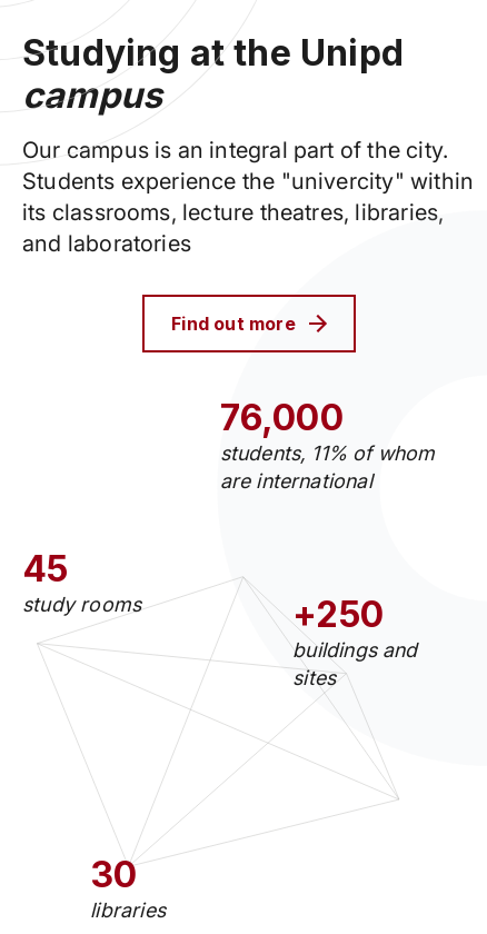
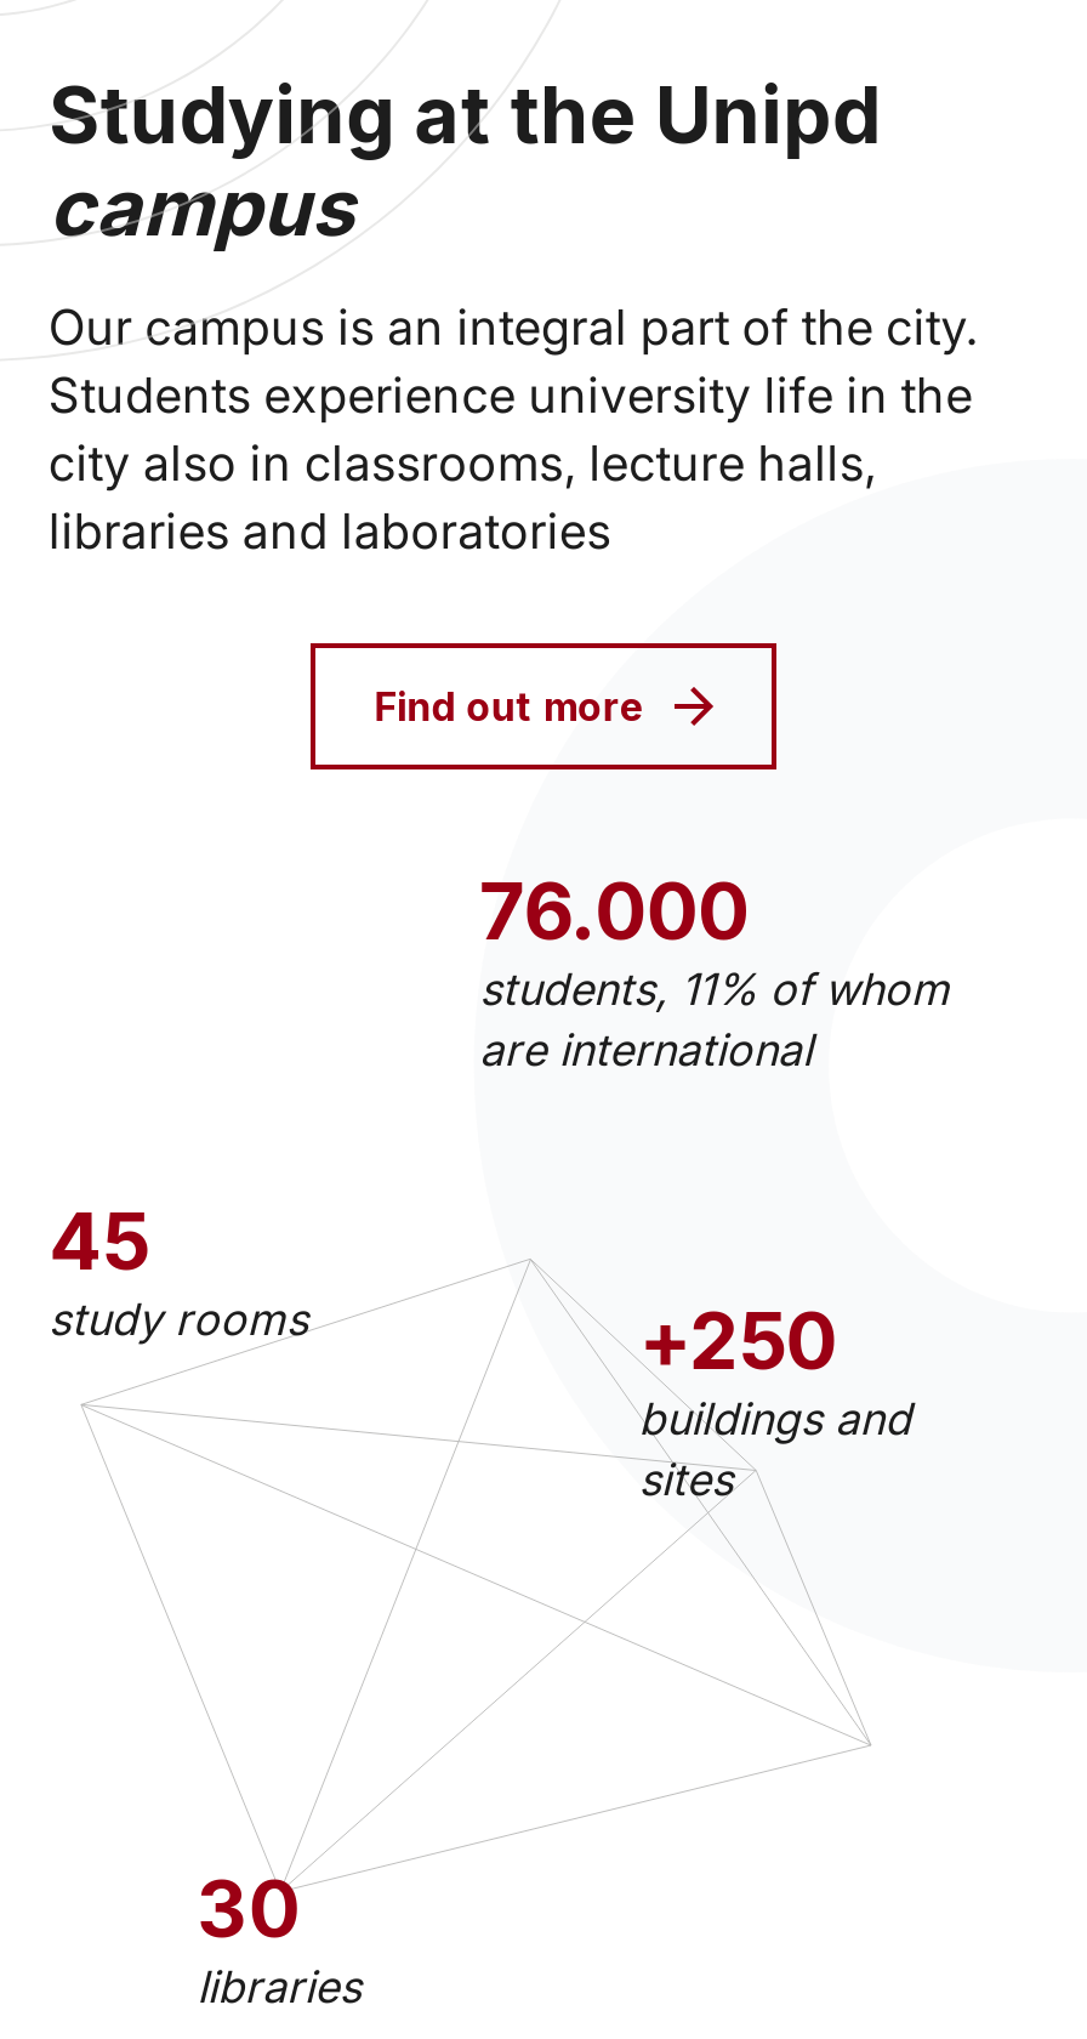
[22,168,474,257] Students experience the "univercity" within | its classrooms, lecture theatres, libraries, | and laboratories -> [49,367,973,561] Students experience university life in the | city also in classrooms, lecture halls, | libraries and laboratories
[220,396,343,439] 76,000 -> [479,865,749,959] 76.000

